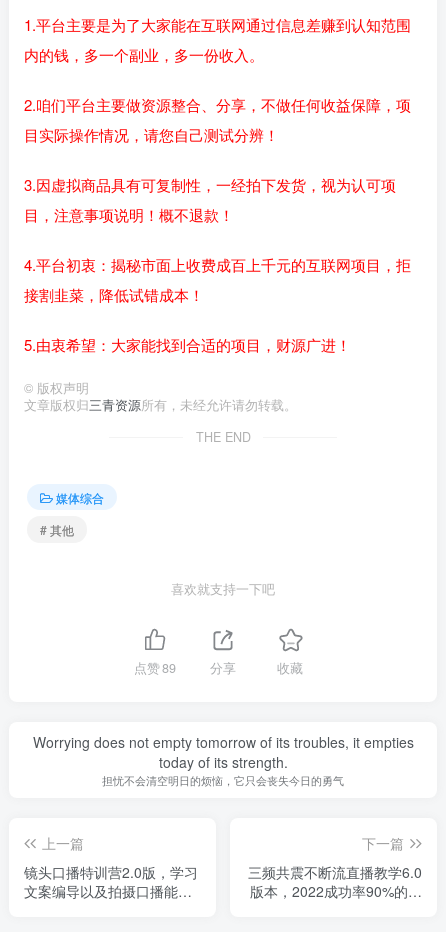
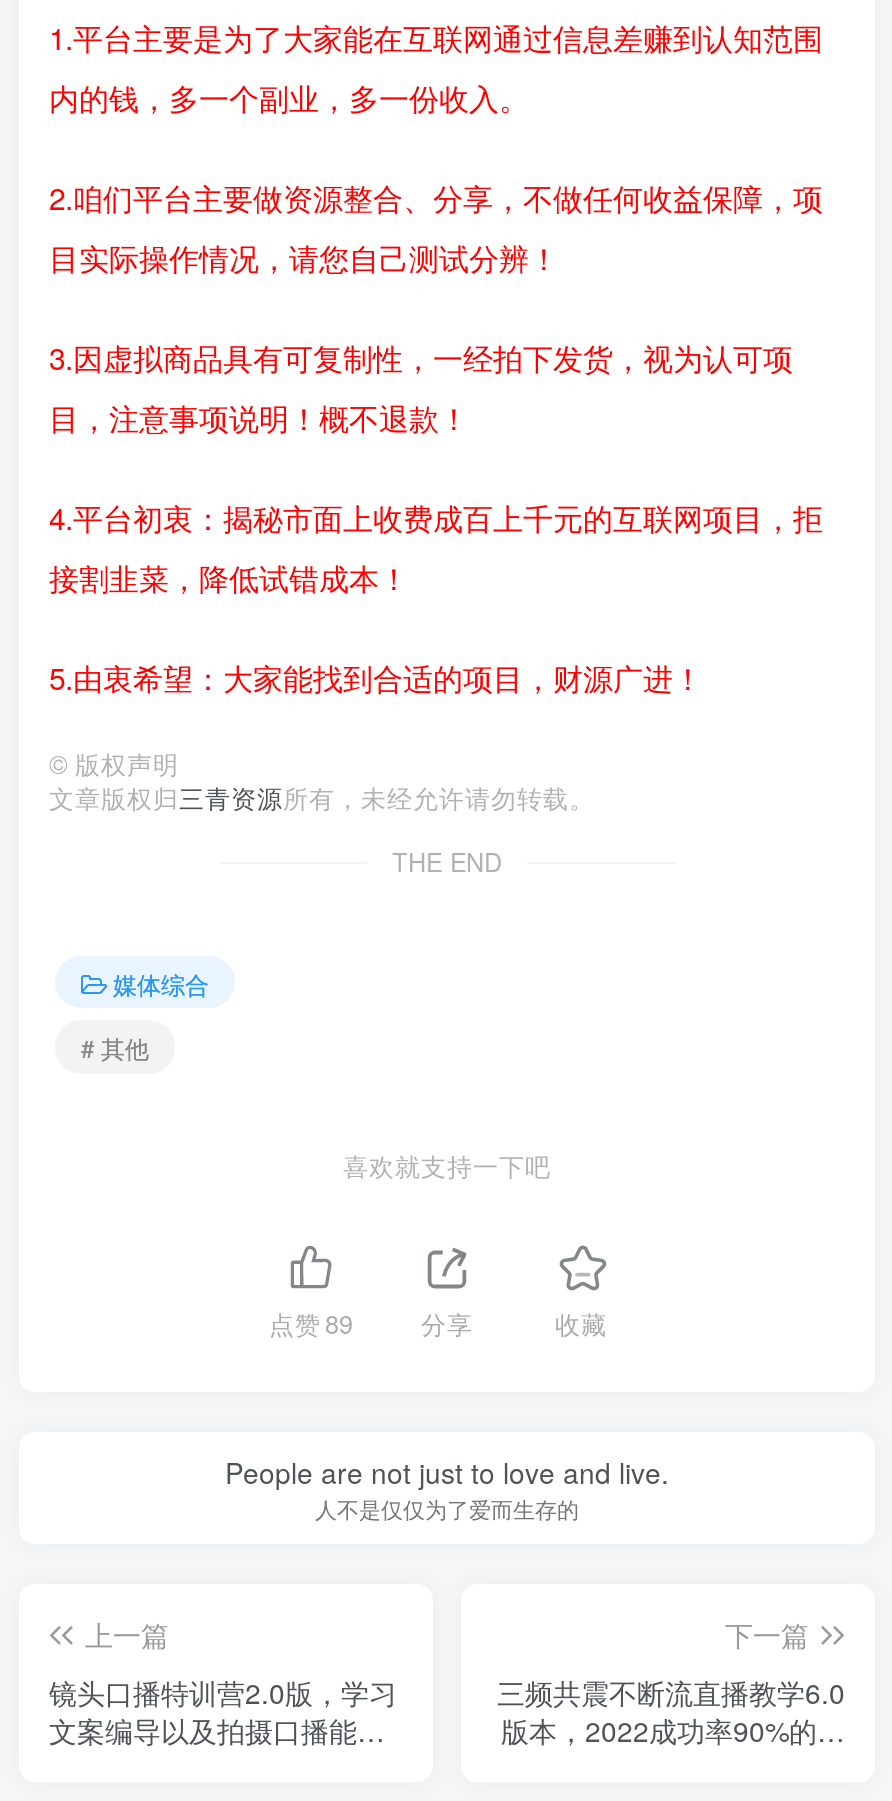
[32,732,413,788] Worrying does not empty tomorrow of its troubles, it empties | today of its strength. | 担忧不会清空明日的烦恼，它只会丧失今日的勇气 -> [225,1452,669,1524] People are not just to love and live. | 人不是仅仅为了爱而生存的

